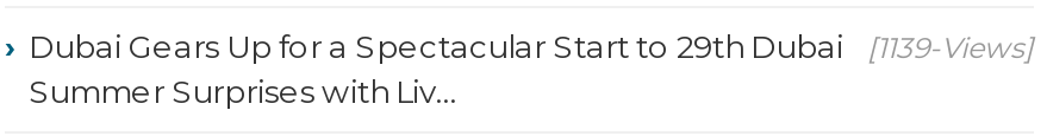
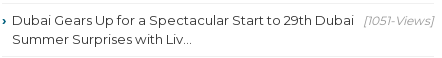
[29,28,1034,66] Dubai Gears Up for a Spectacular Start to 29th Dubai [1139-Views] -> [12,12,434,28] Dubai Gears Up for a Spectacular Start to 29th Dubai [1051-Views]

